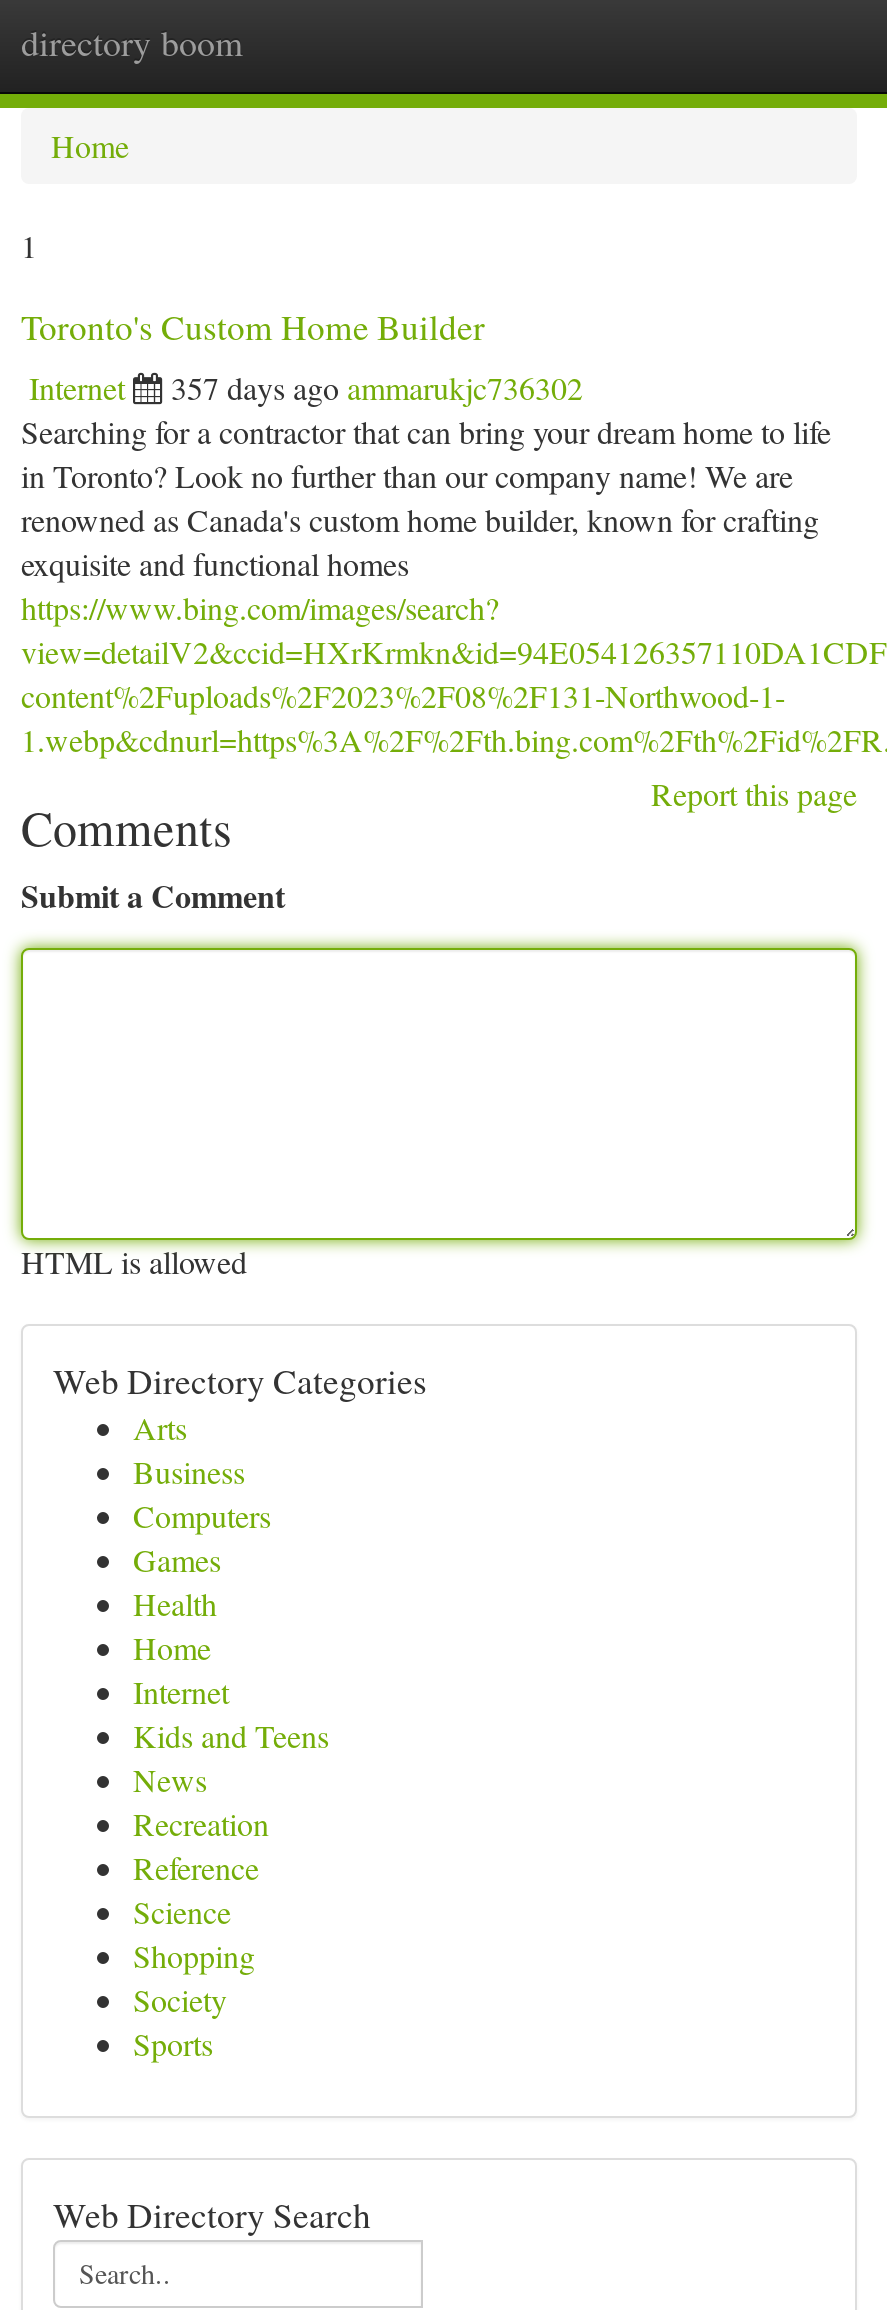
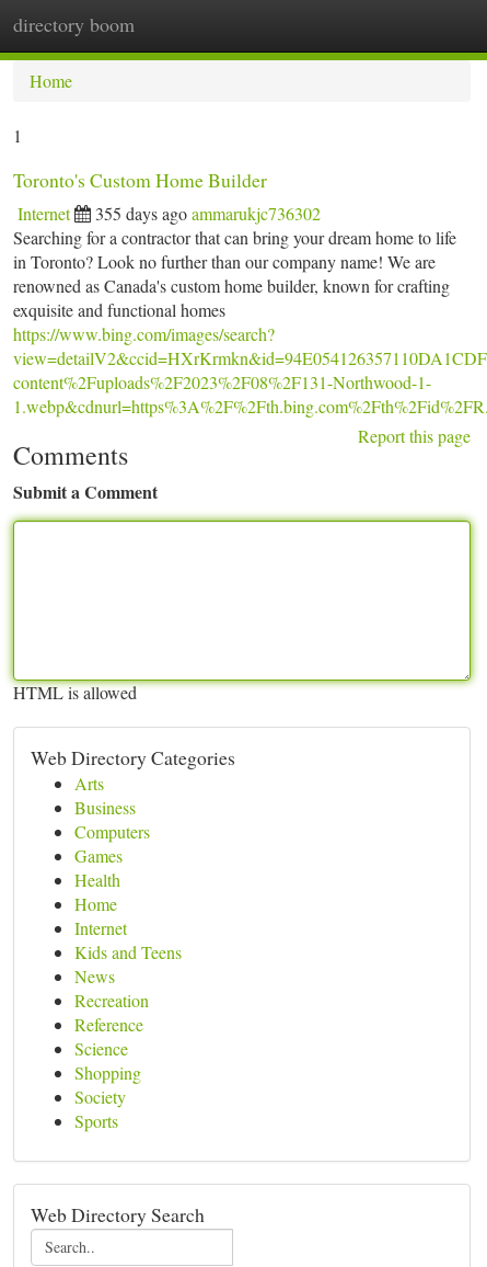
[171,366,583,408] 357 days ago ammarukjc736302 -> [95,202,321,225] 355 days ago ammarukjc736302

